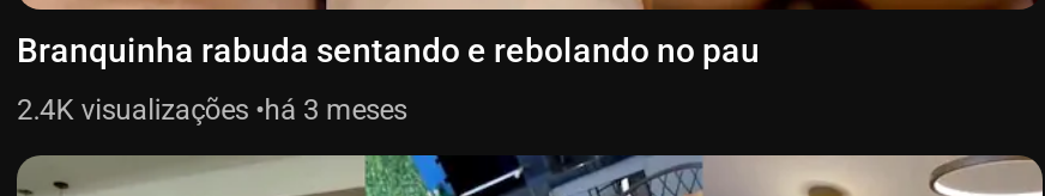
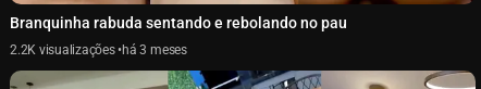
[17,93,81,126] 2.4K -> [10,42,39,57] 2.2K

